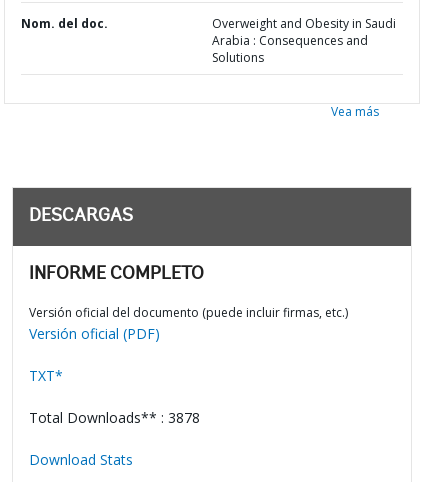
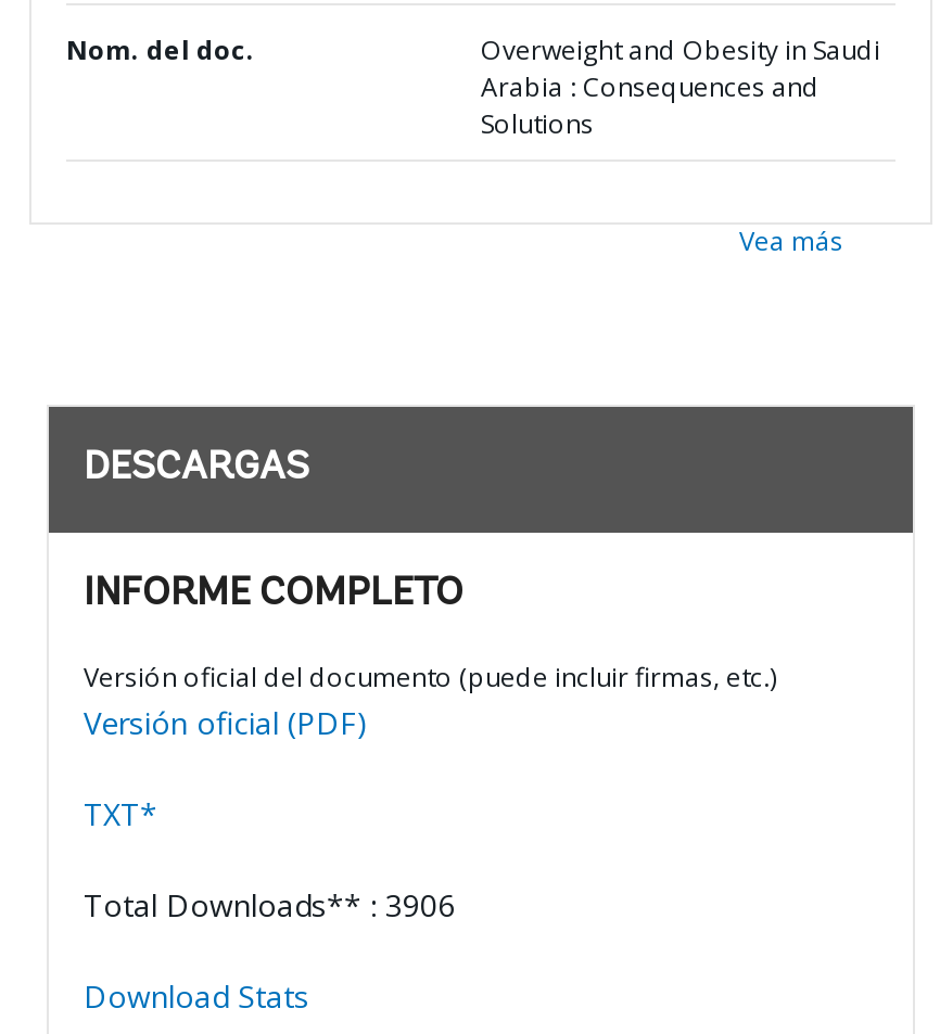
[29,408,200,427] Total Downloads** : 3878 -> [84,884,455,926] Total Downloads** : 3906

